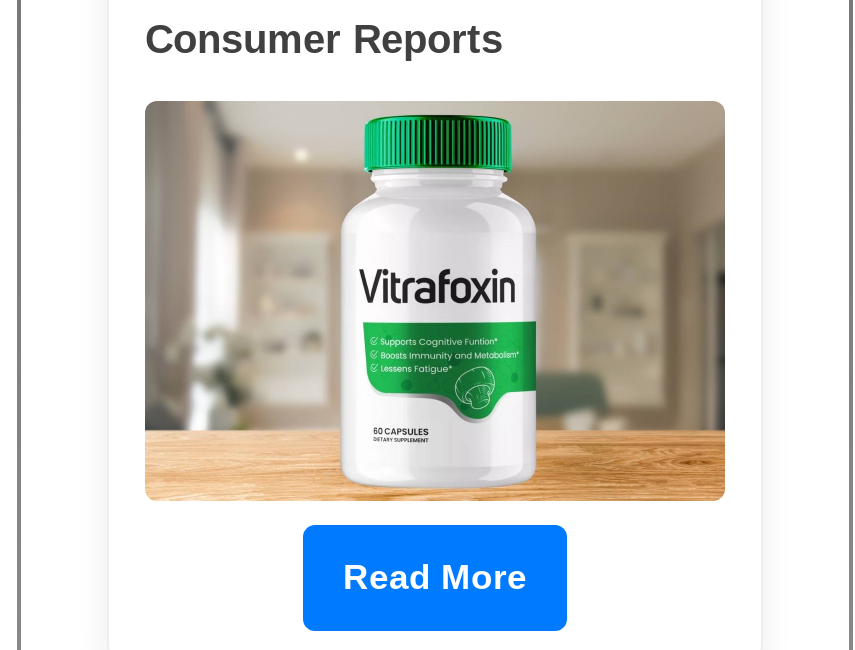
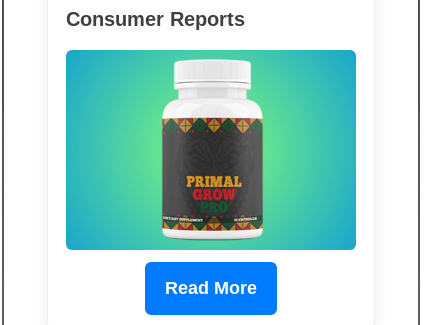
[143,100,727,502] [image] -> [65,49,357,251] [image]

